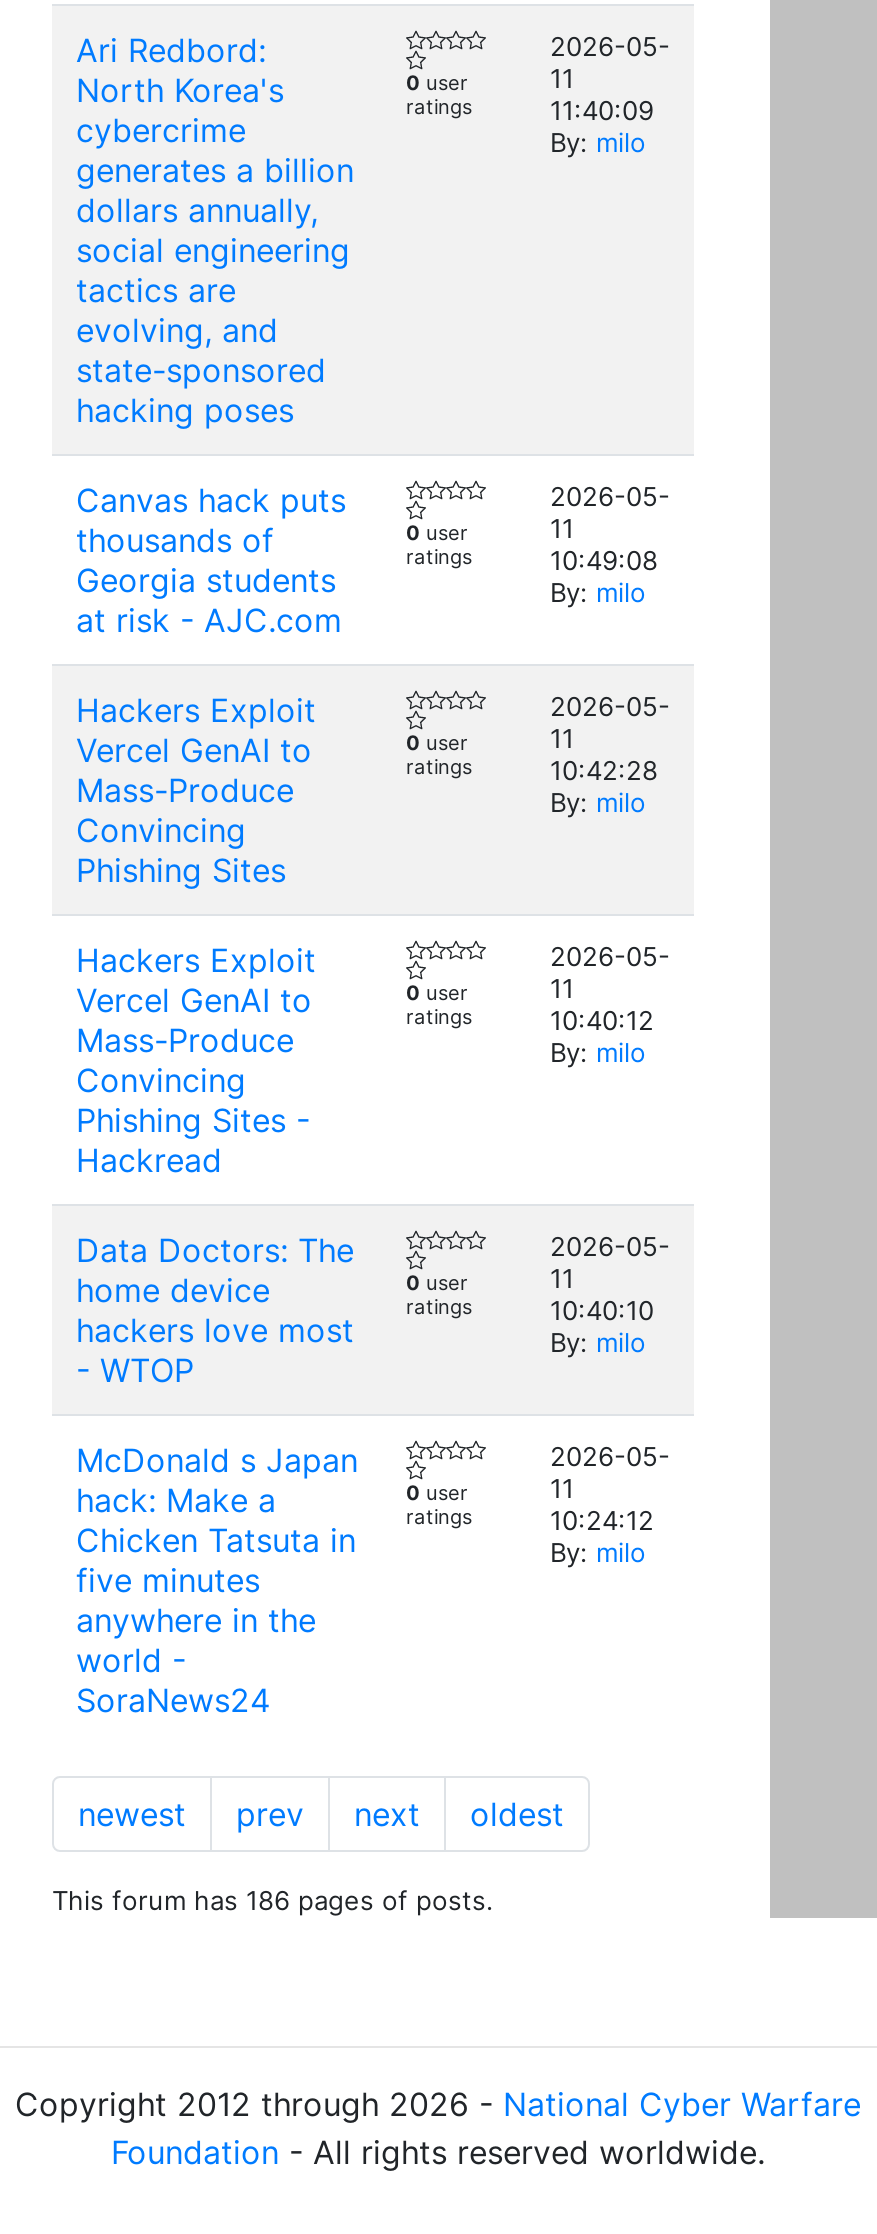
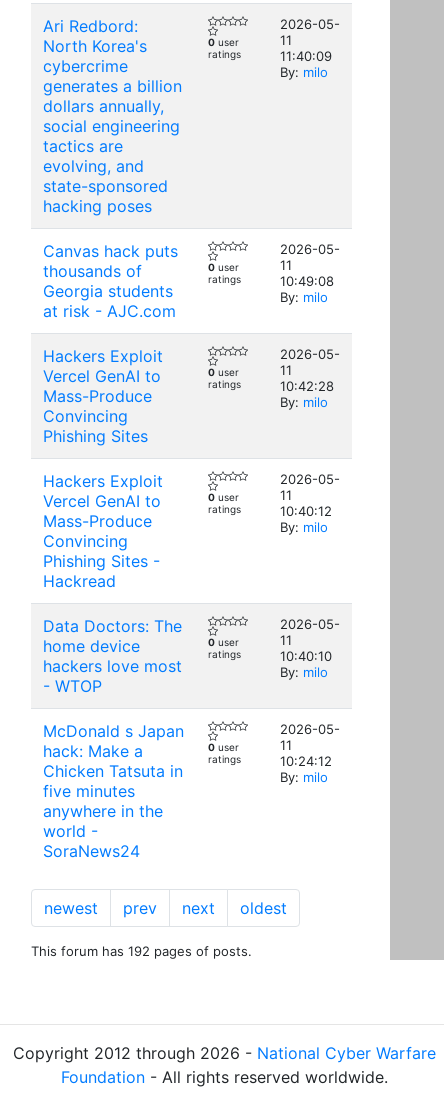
[52,1884,494,1916] This forum has 186 pages of posts. -> [31,943,252,959] This forum has 192 pages of posts.

